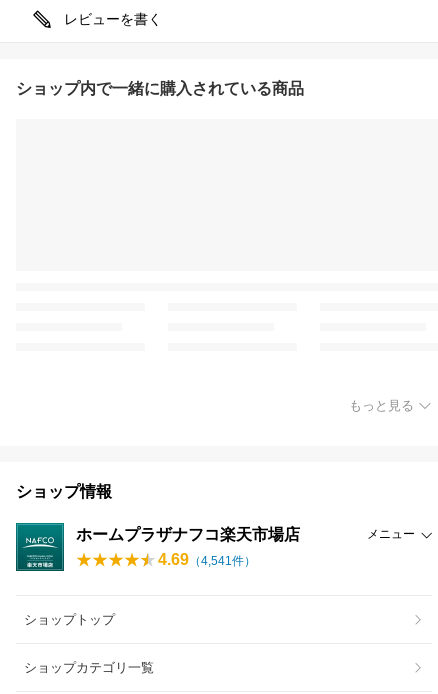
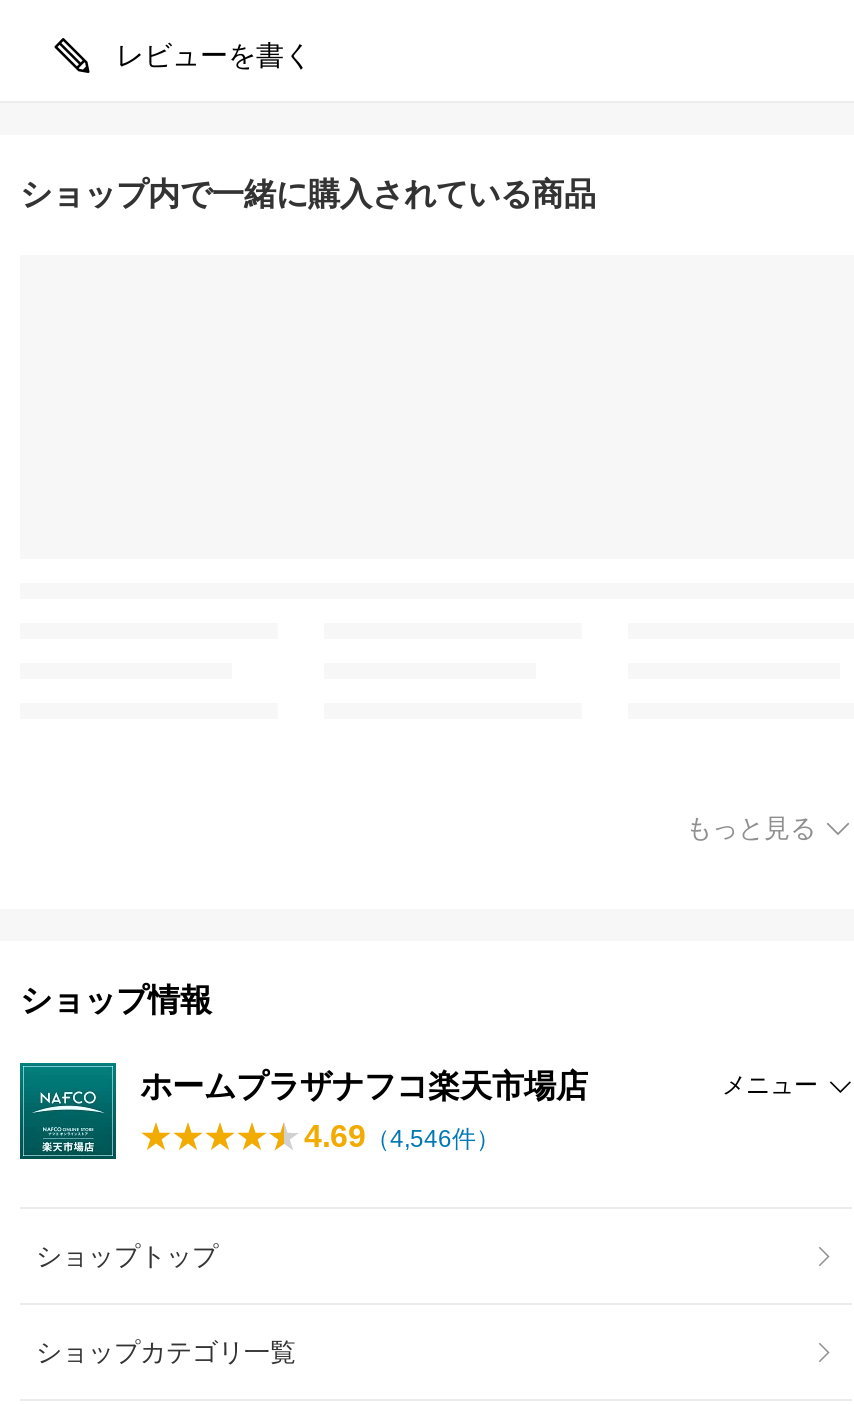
[158,551,256,568] 4.69（4,541件） -> [304,1119,500,1153] 4.69（4,546件）

